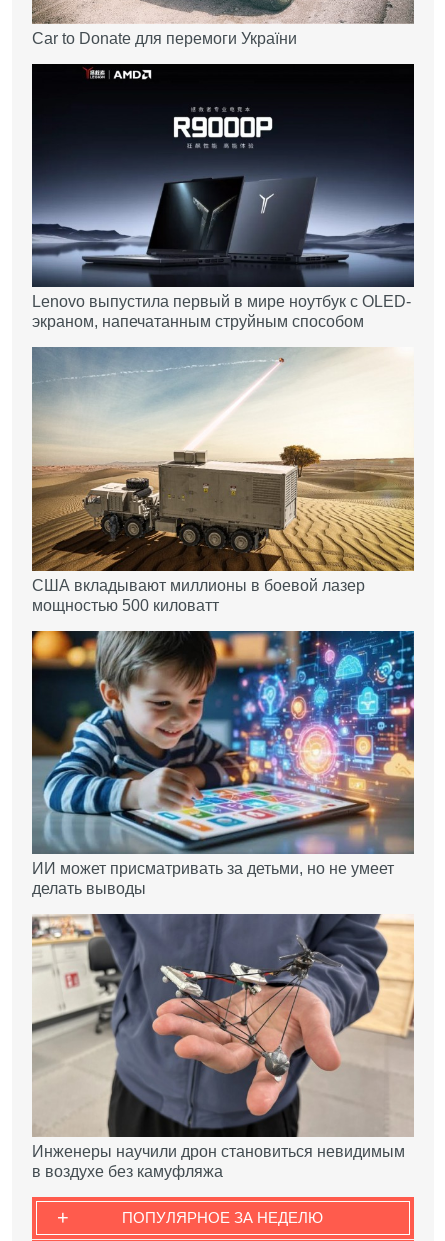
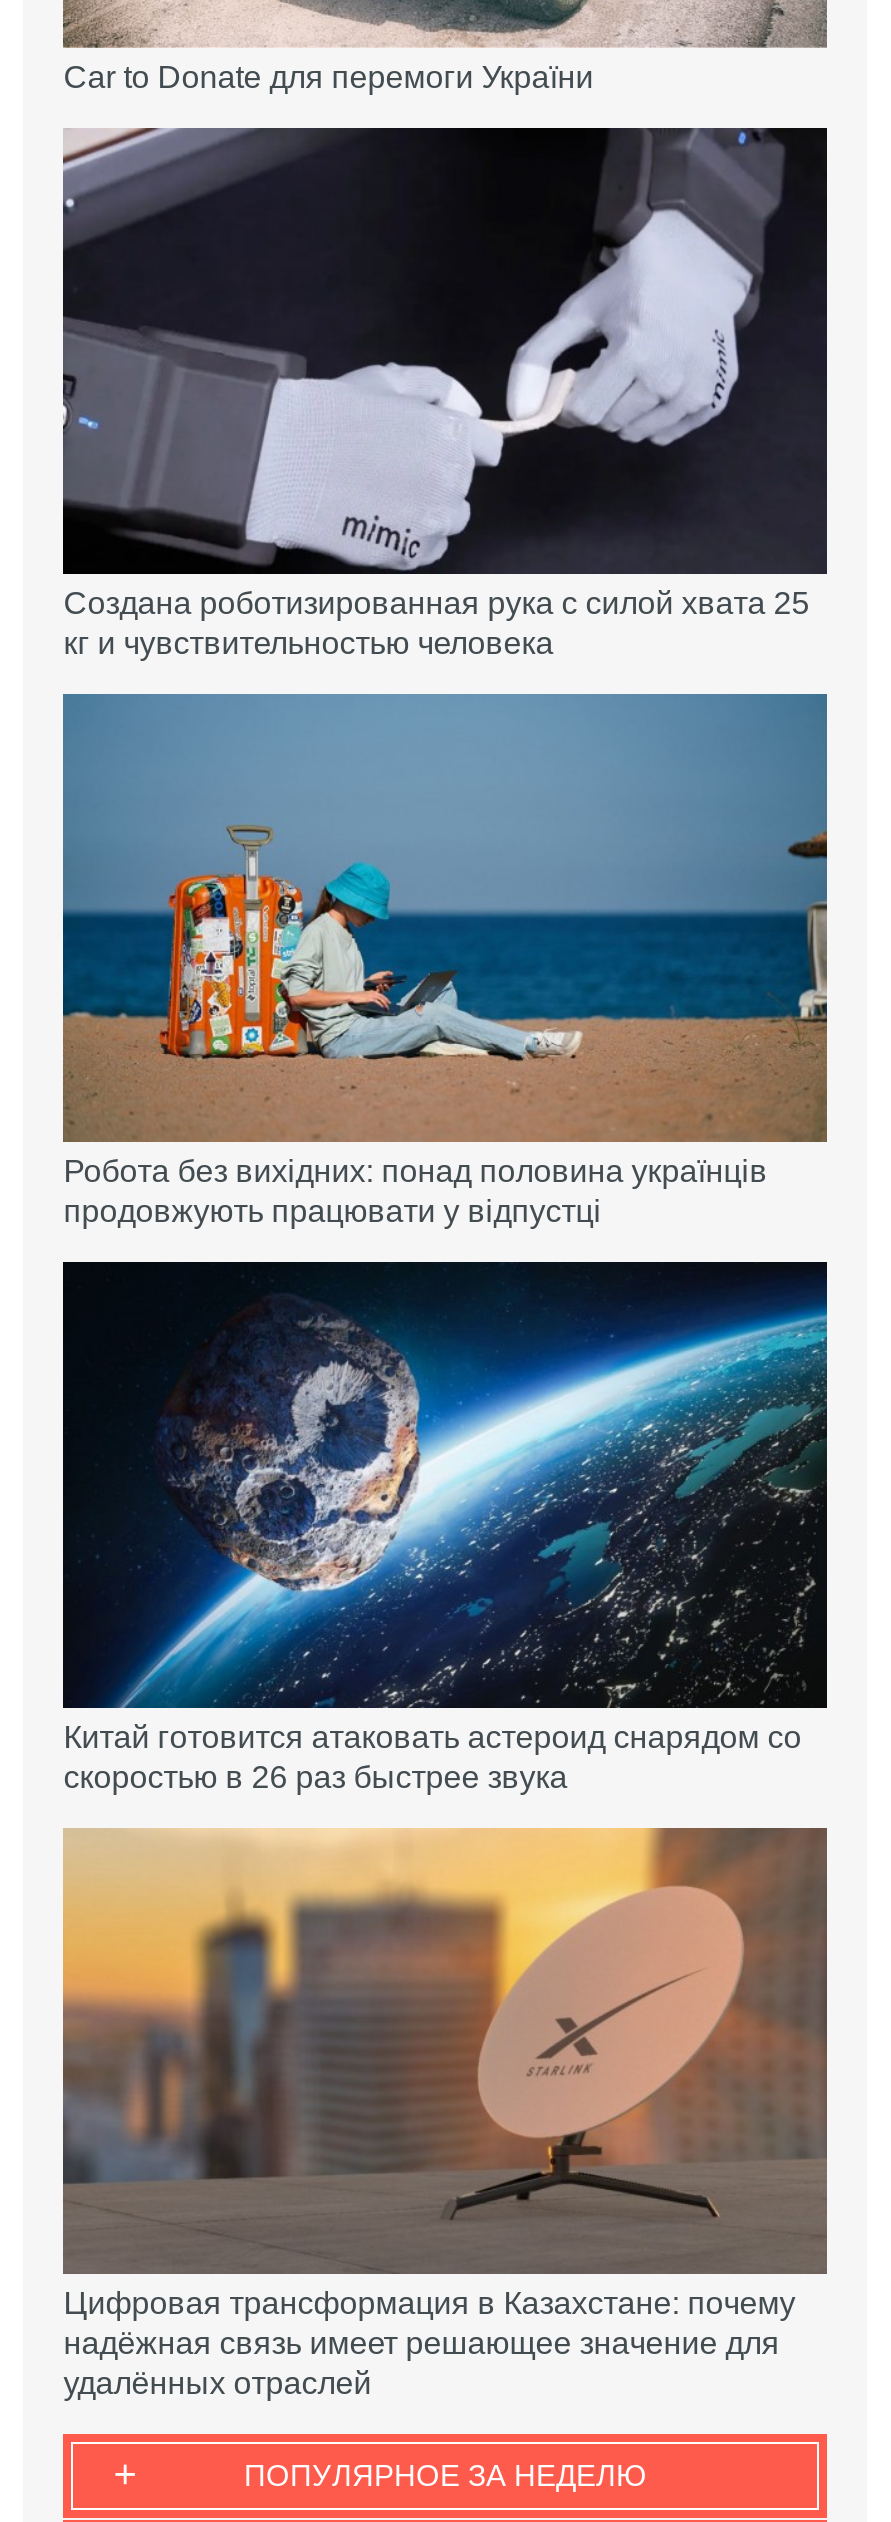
[31,63,414,330] [image] | Lenovo выпустила первый в мире ноутбук с OLED- | экраном, напечатанным струйным способом -> [61,126,825,660] [image] | Создана роботизированная рука с силой хвата 25 | кг и чувствительностью человека
[31,347,414,614] [image] | США вкладывают миллионы в боевой лазер | мощностью 500 киловатт -> [61,692,829,1227] [image] | Робота без вихідних: понад половина українців | продовжують працювати у відпустці
[31,630,415,897] [image] | ИИ может присматривать за детьми, но не умеет | делать выводы -> [61,1260,829,1794] [image] | Китай готовится атаковать астероид снарядом со | скоростью в 26 раз быстрее звука
[32,913,414,1180] [image] | Инженеры научили дрон становиться невидимым | в воздухе без камуфляжа -> [63,1826,829,2401] [image] | Цифровая трансформация в Казахстане: почему | надёжная связь имеет решающее значение для | удалённых отраслей

